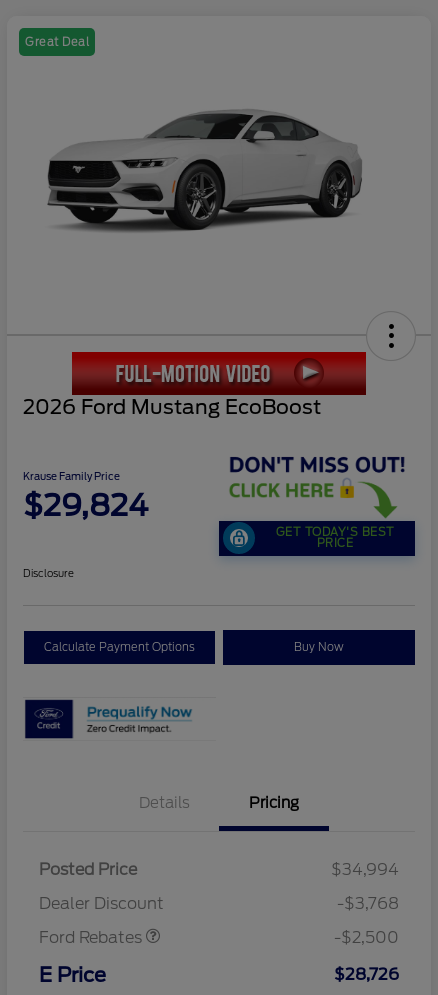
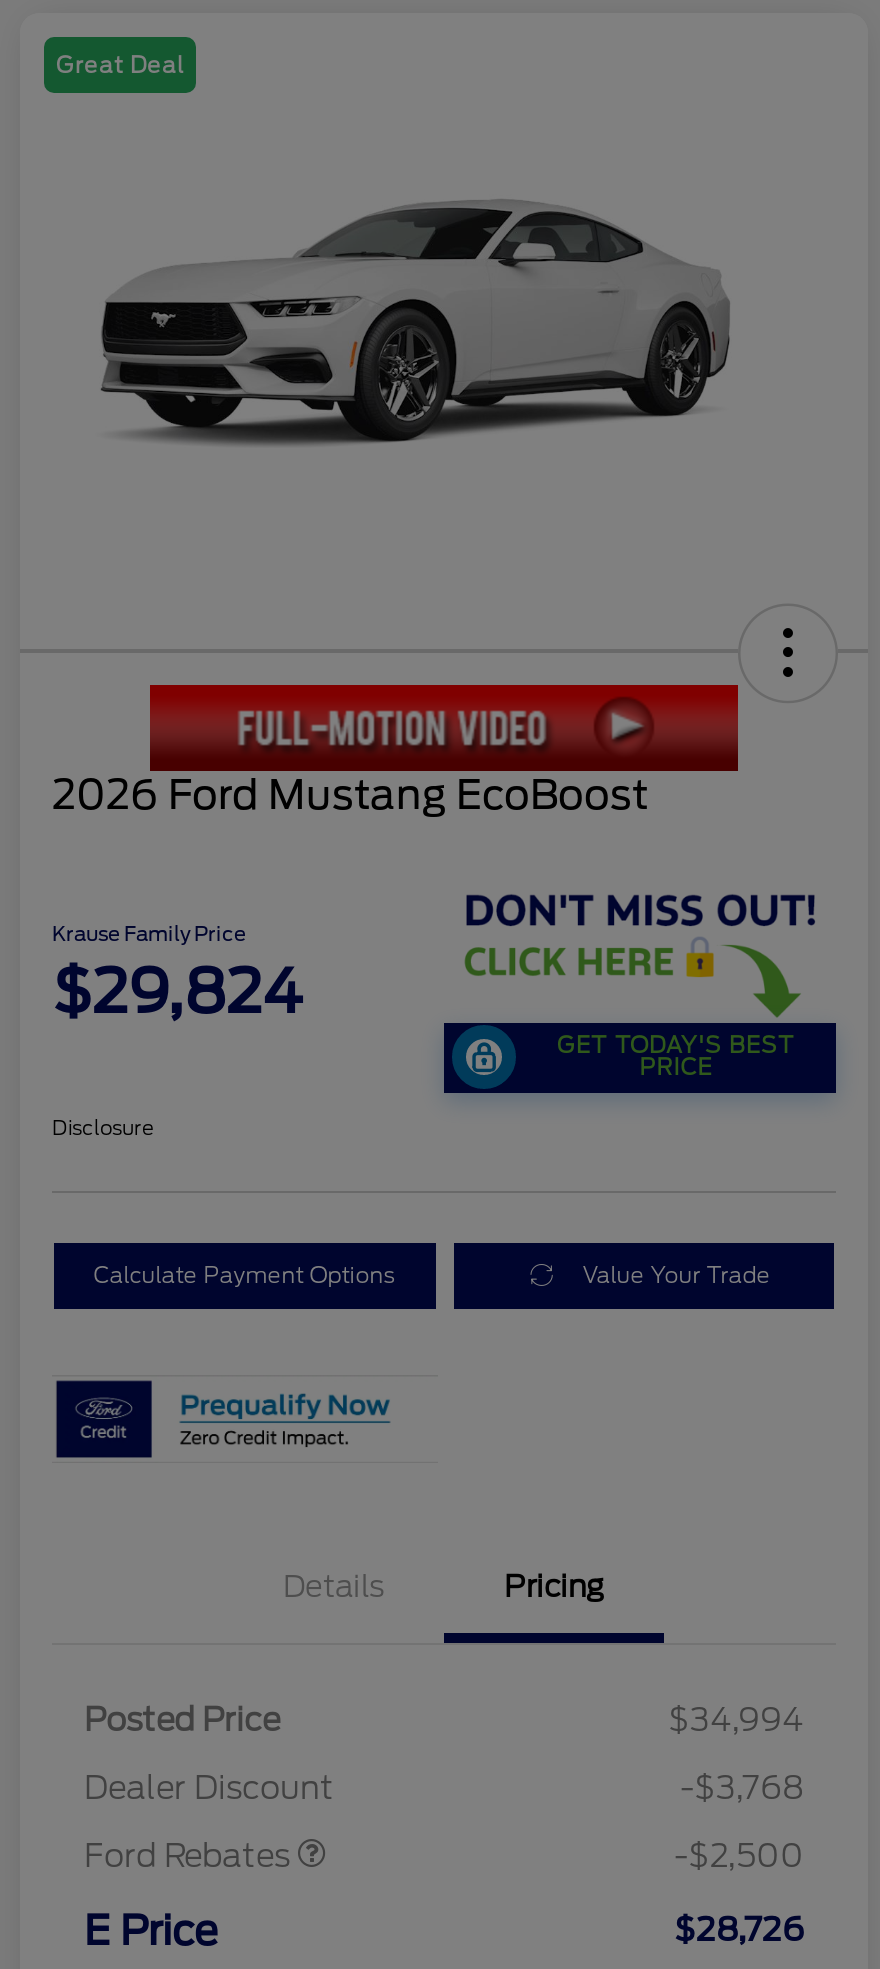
[294,639,344,653] Buy Now -> [582,1260,770,1288] Value Your Trade

